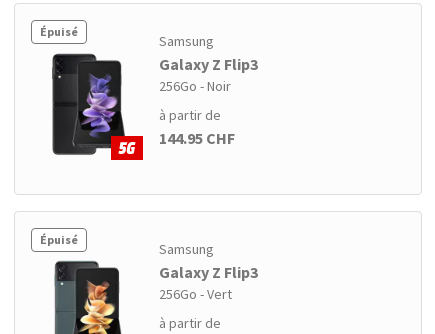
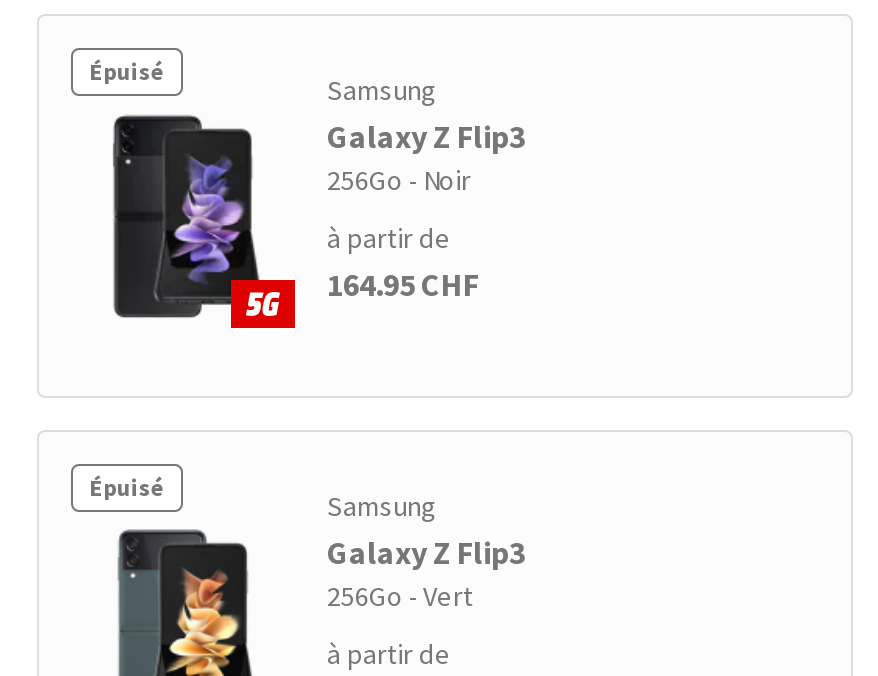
[159,127,235,147] 144.95 CHF -> [327,263,479,303] 164.95 CHF

